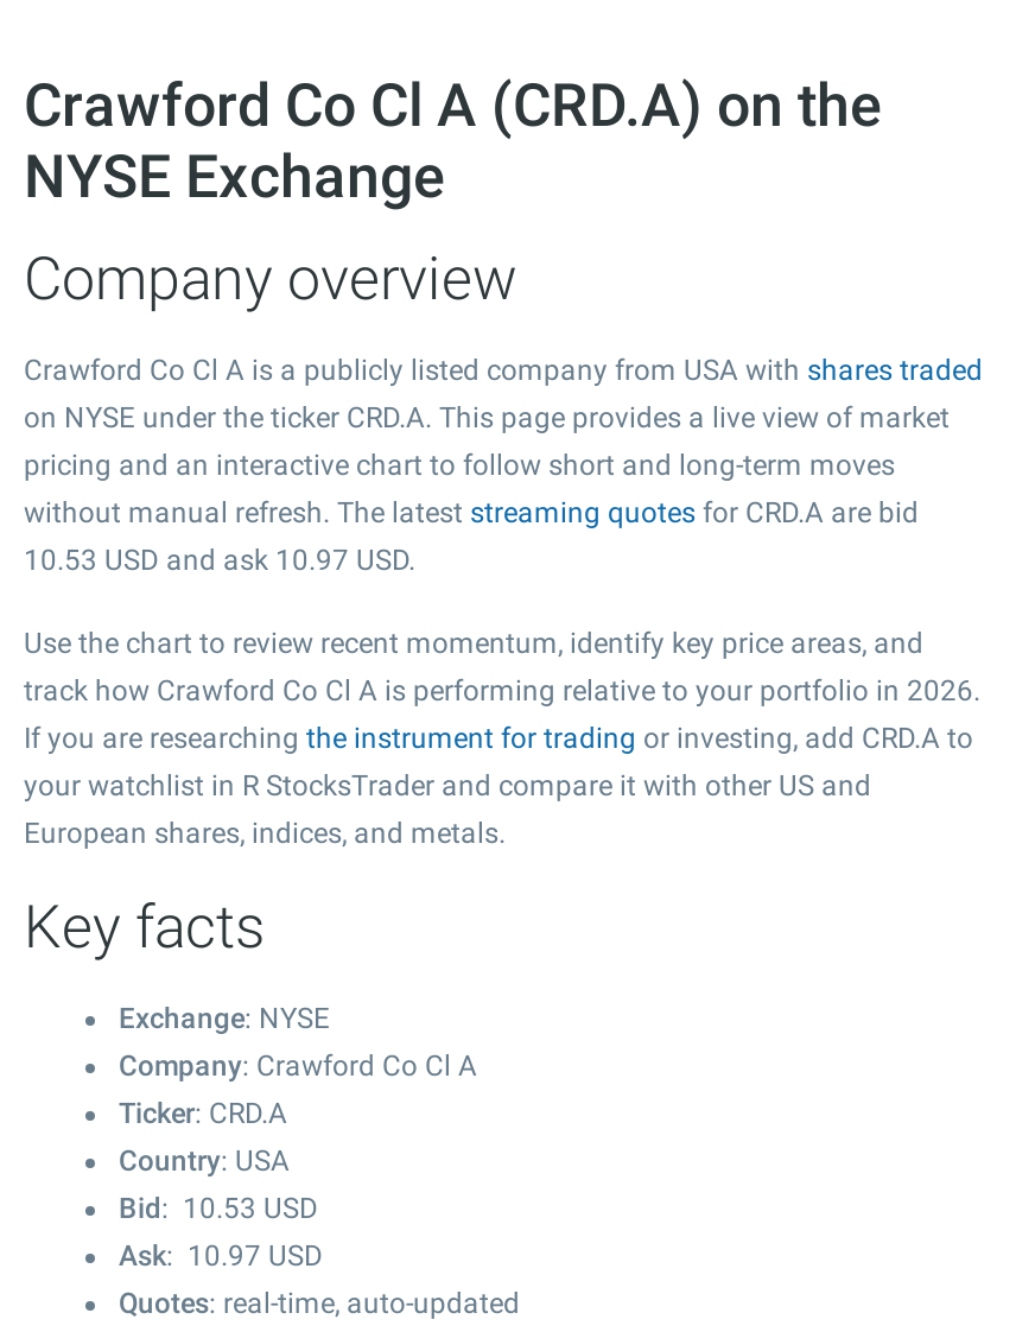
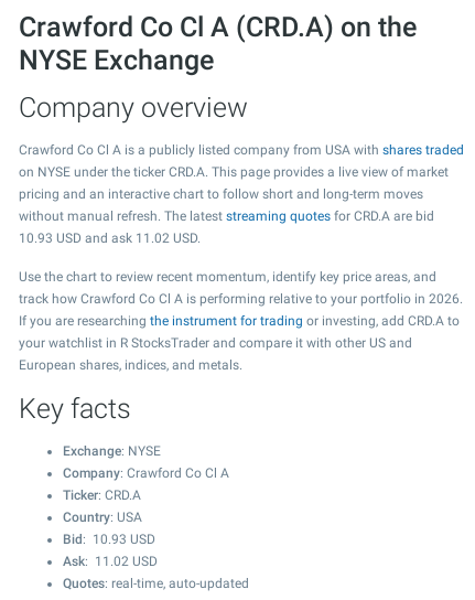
[24,544,415,577] 10.53 USD and ask 10.97 USD. -> [19,231,201,246] 10.93 USD and ask 11.02 USD.
[119,1192,318,1225] Bid: 10.53 USD -> [63,532,155,547] Bid: 10.93 USD
[119,1239,323,1273] Ask: 10.97 USD -> [63,554,158,569] Ask: 11.02 USD

